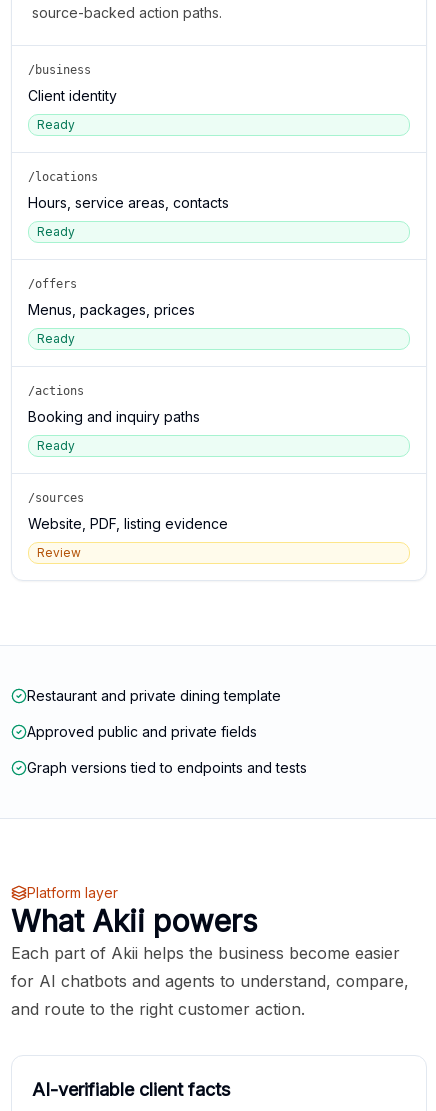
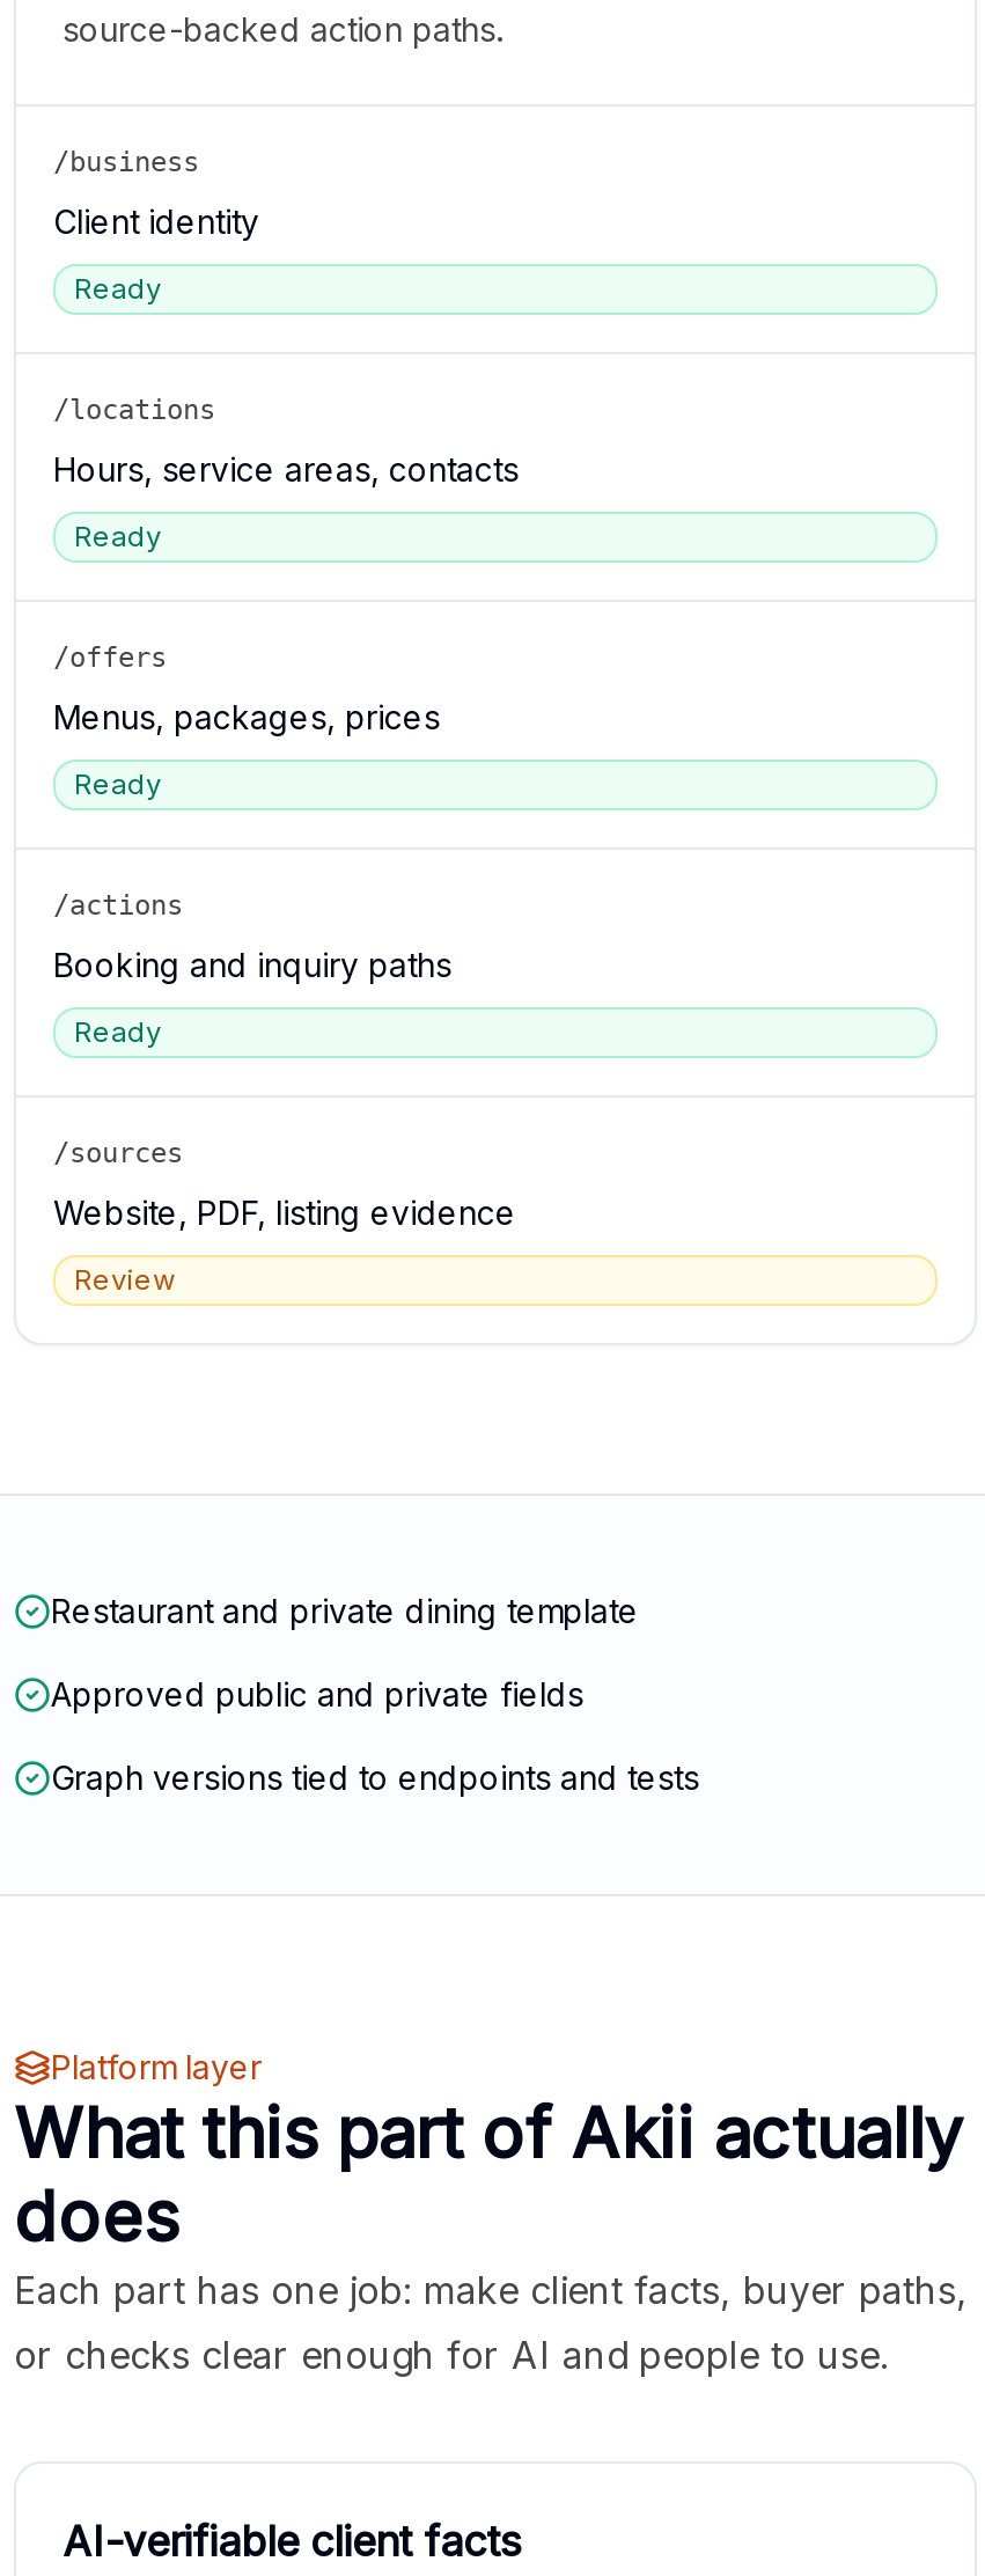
[11,903,409,1019] What Akii powers | Each part of Akii helps the business become easier | for AI chatbots and agents to understand, compare, | and route to the right customer action. -> [14,2091,968,2378] What this part of Akii actually | does | Each part has one job: make client facts, buyer paths, | or checks clear enough for AI and people to use.

